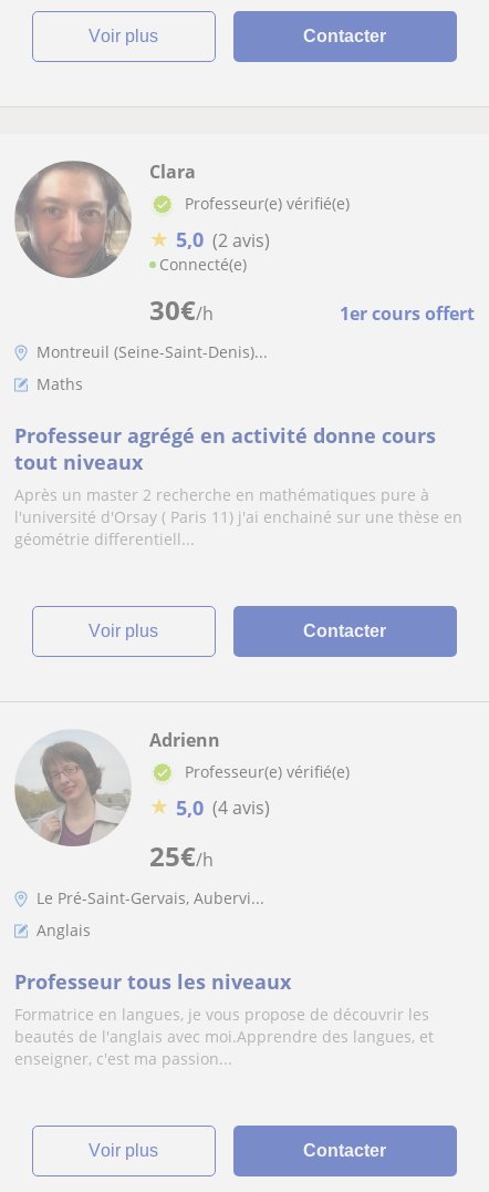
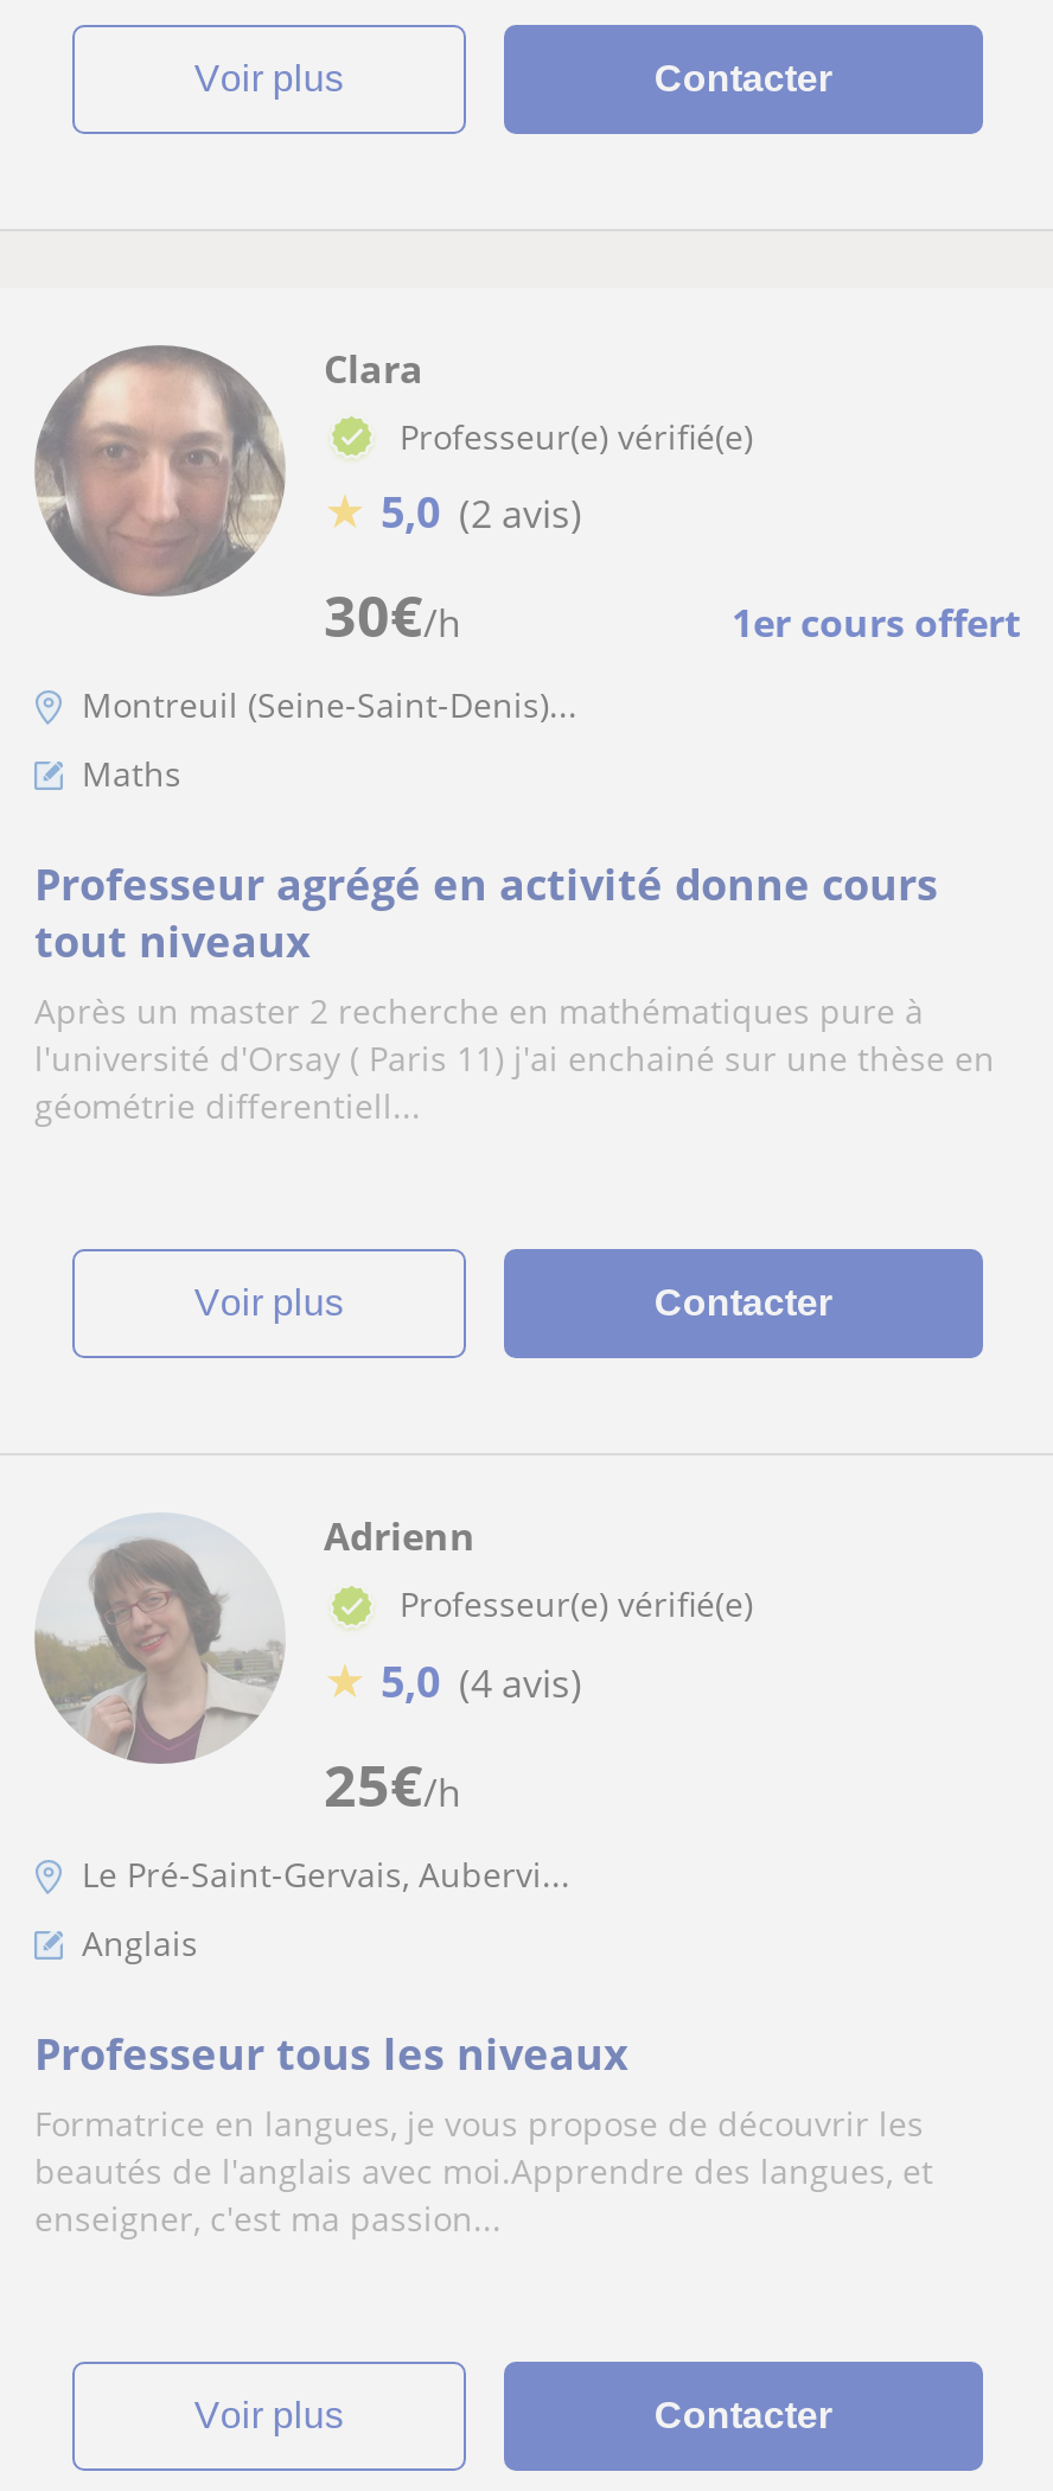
[159,254,247,275] Connecté(e) -> none

